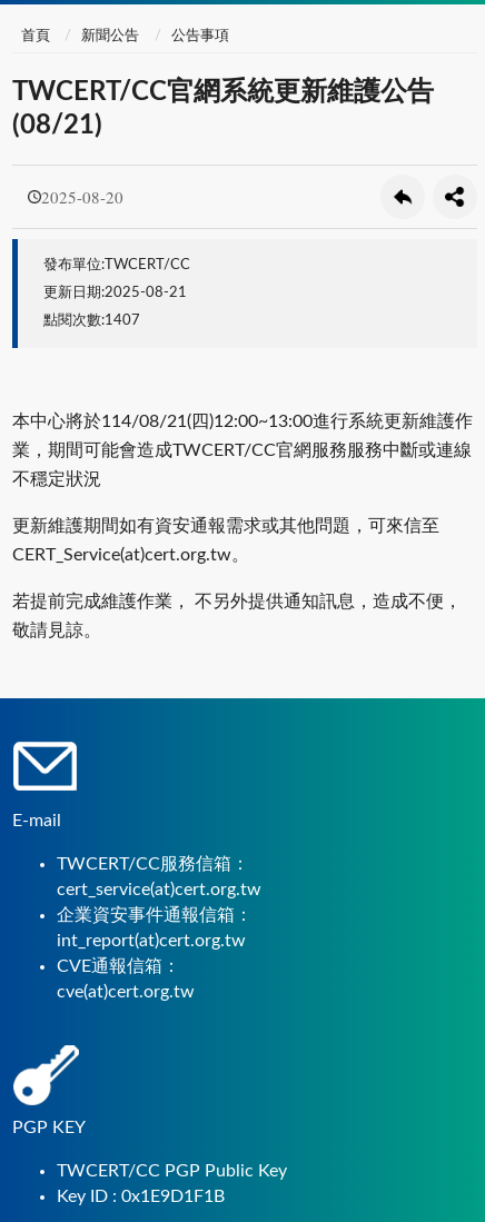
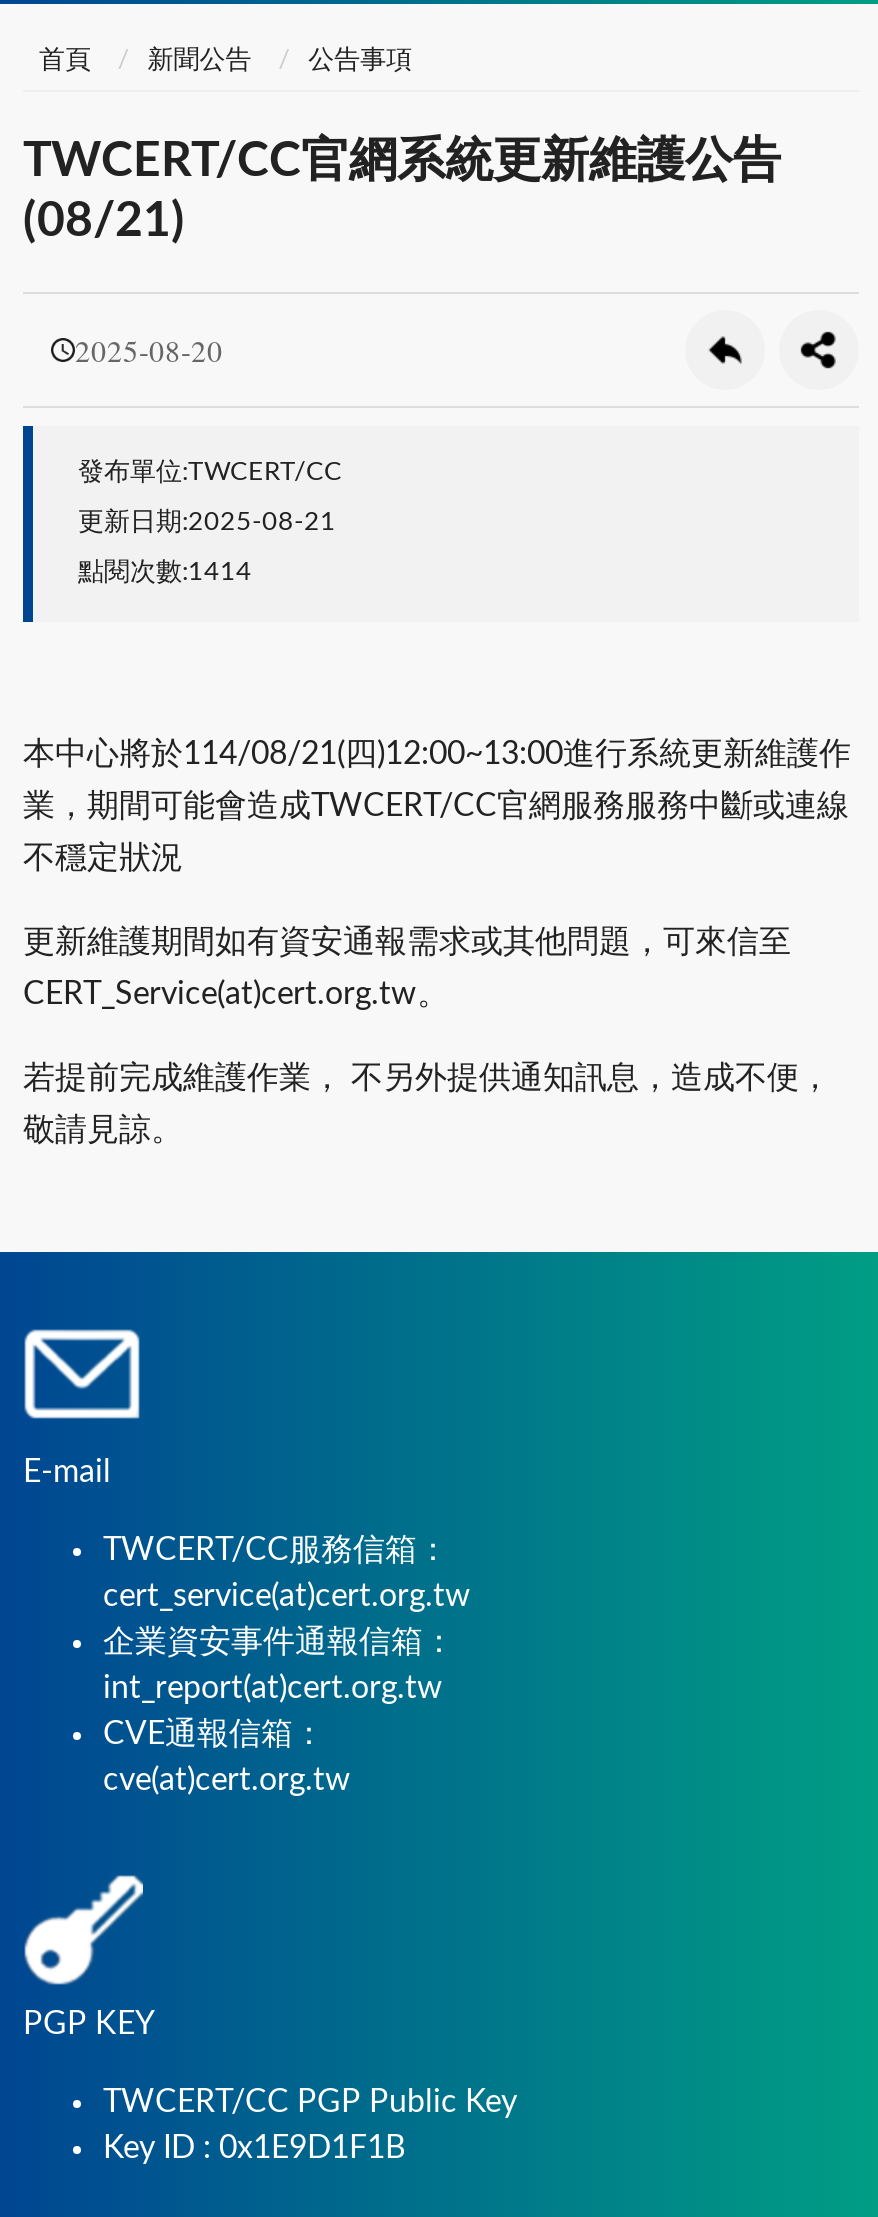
[43,312,140,327] 點閱次數:1407 -> [78,557,252,585] 點閱次數:1414

